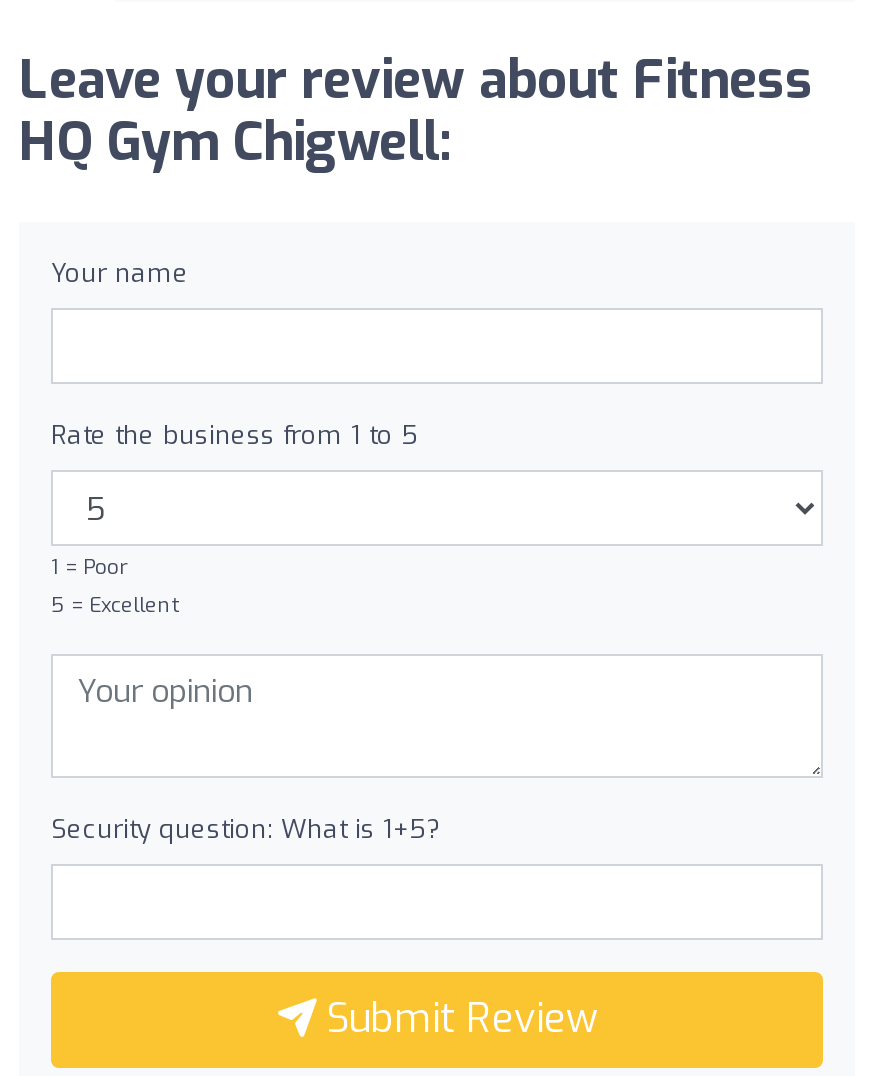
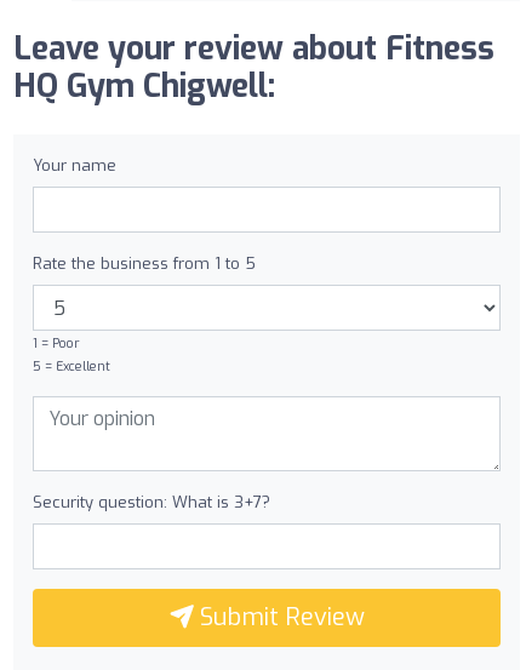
[51,812,441,846] Security question: What is 1+5? -> [33,492,270,513] Security question: What is 3+7?

